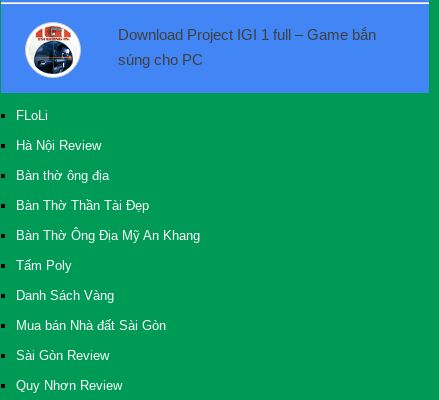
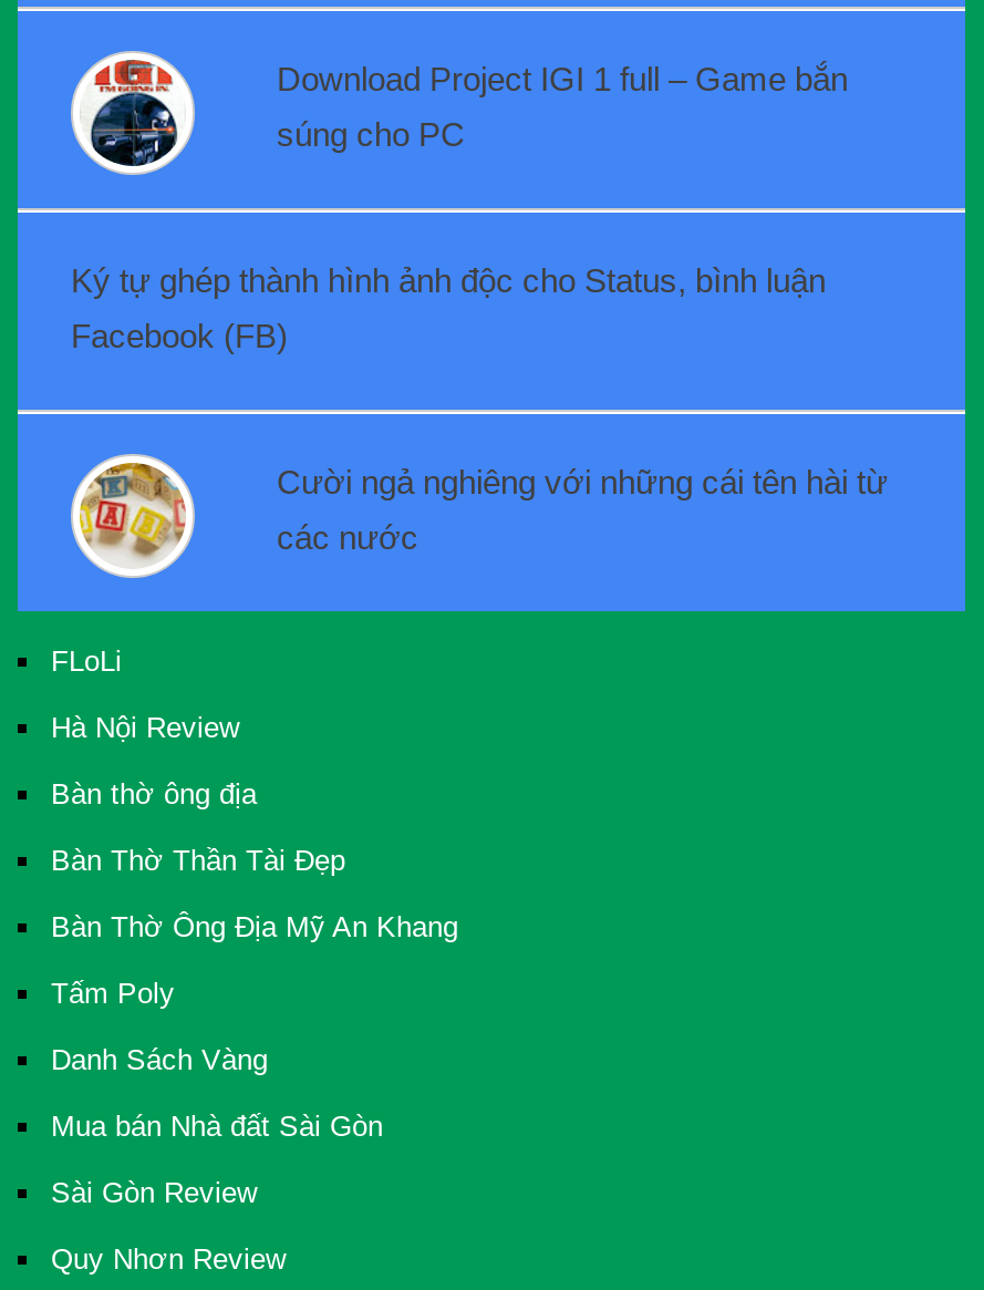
none -> [71,261,826,354] Ký tự ghép thành hình ảnh độc cho Status, bình luận | Facebook (FB)
none -> [77,463,186,569] [image]
none -> [277,462,888,555] Cười ngả nghiêng với những cái tên hài từ | các nước

